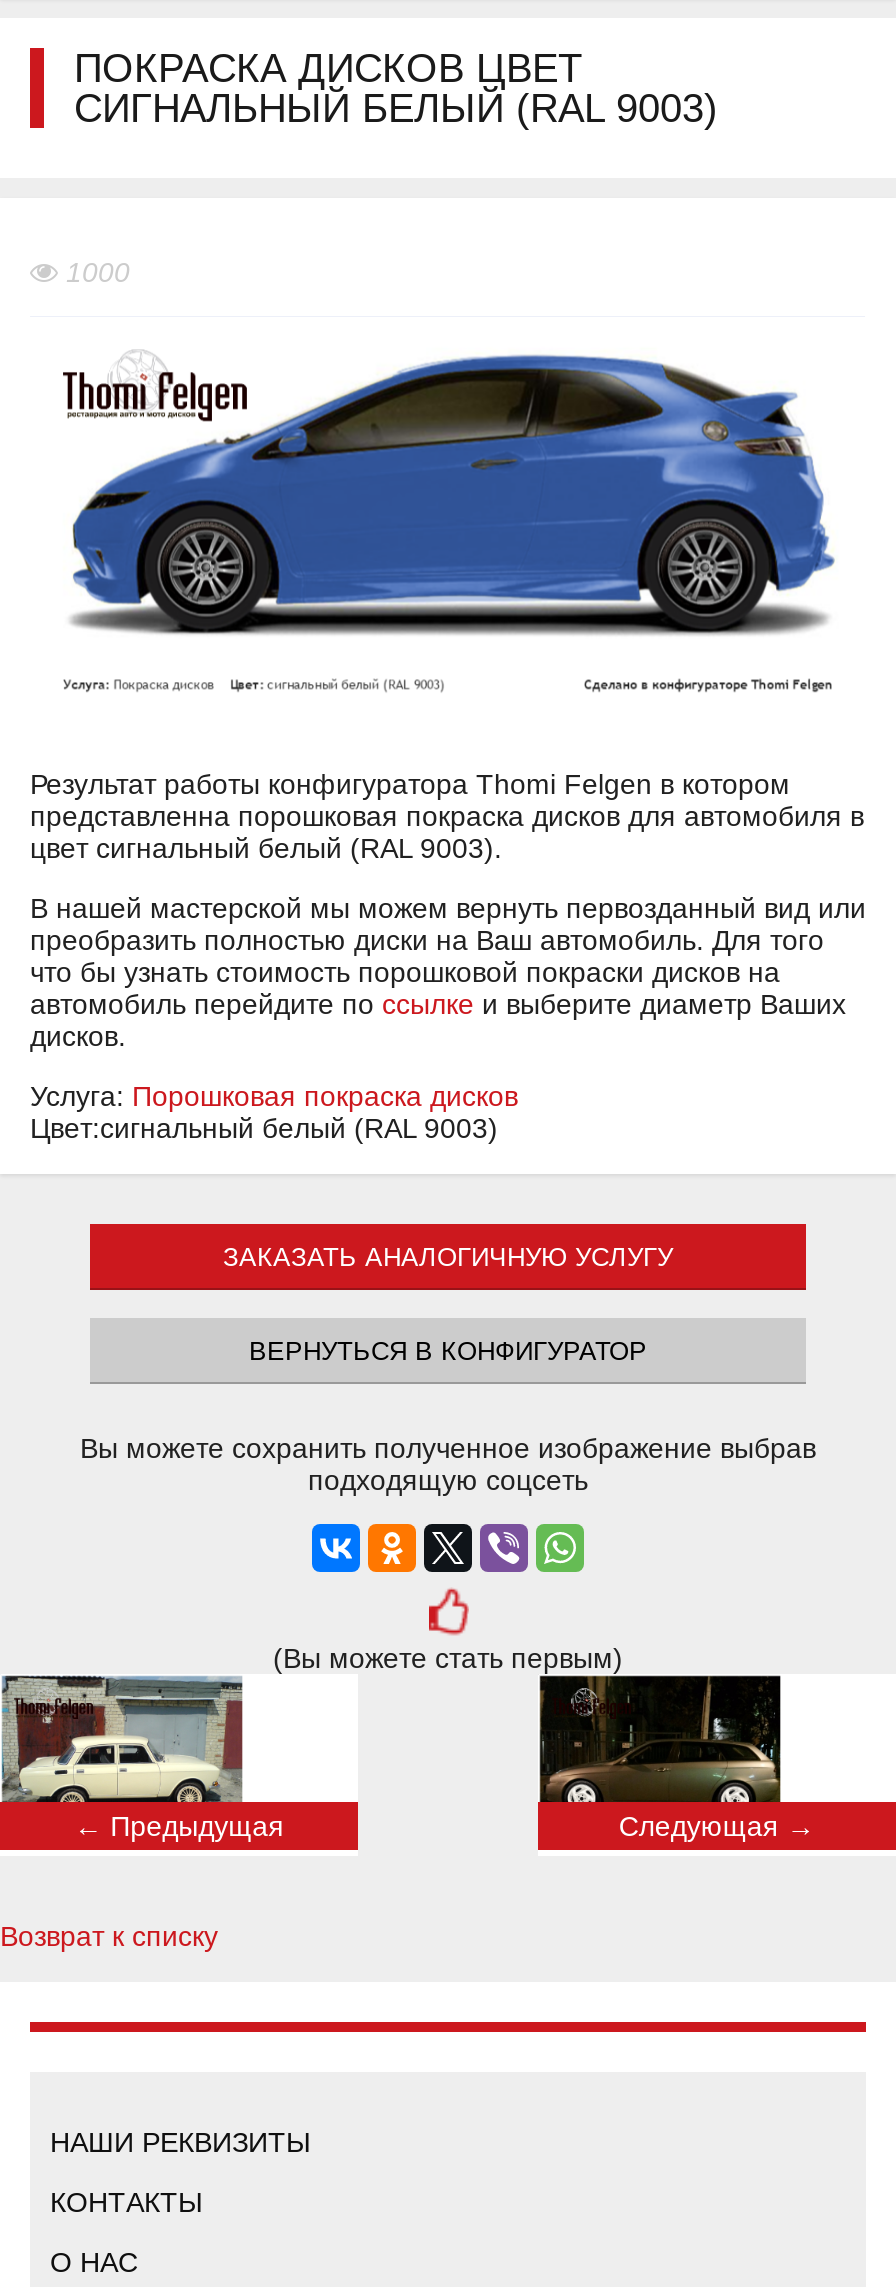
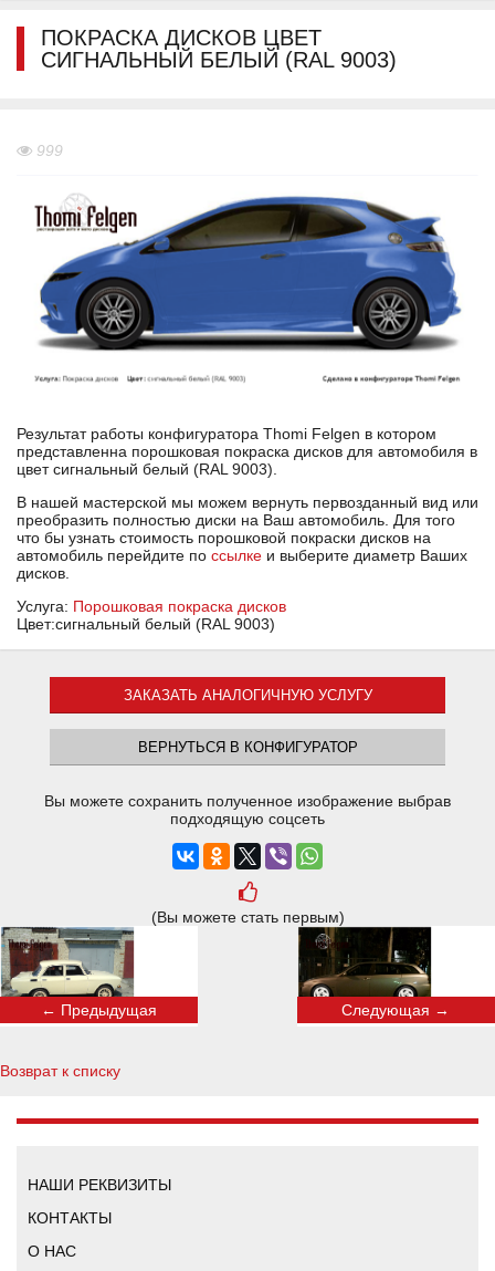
[58,256,130,288] 1000 -> [32,142,63,159] 999

